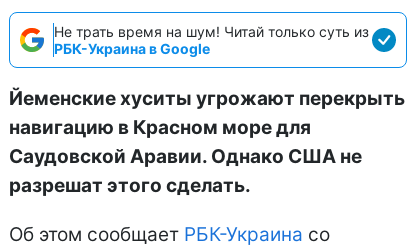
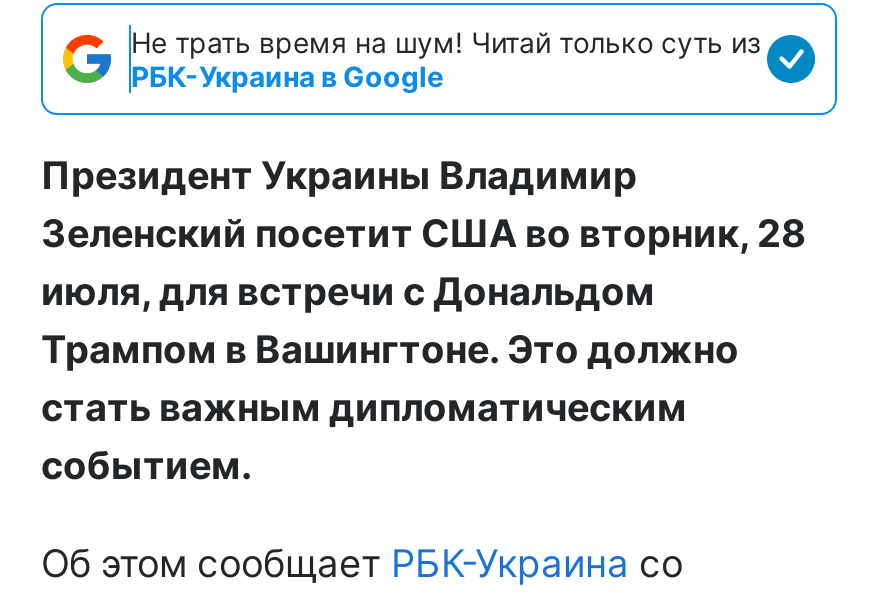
[9,87,405,197] Йеменские хуситы угрожают перекрыть | навигацию в Красном море для | Саудовской Аравии. Однако США не | разрешат этого сделать. -> [41,153,807,489] Президент Украины Владимир | Зеленский посетит США во вторник, 28 | июля, для встречи с Дональдом | Трампом в Вашингтоне. Это должно | стать важным дипломатическим | событием.

